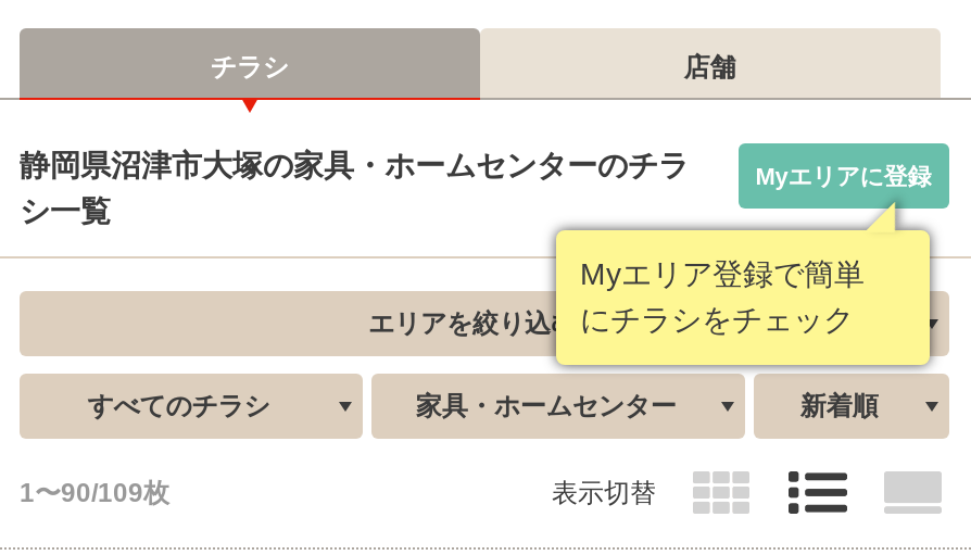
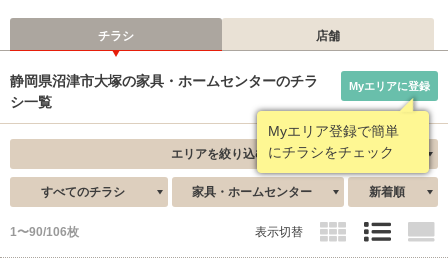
[20,478,169,508] 1〜90/109枚 -> [10,225,79,239] 1〜90/106枚

